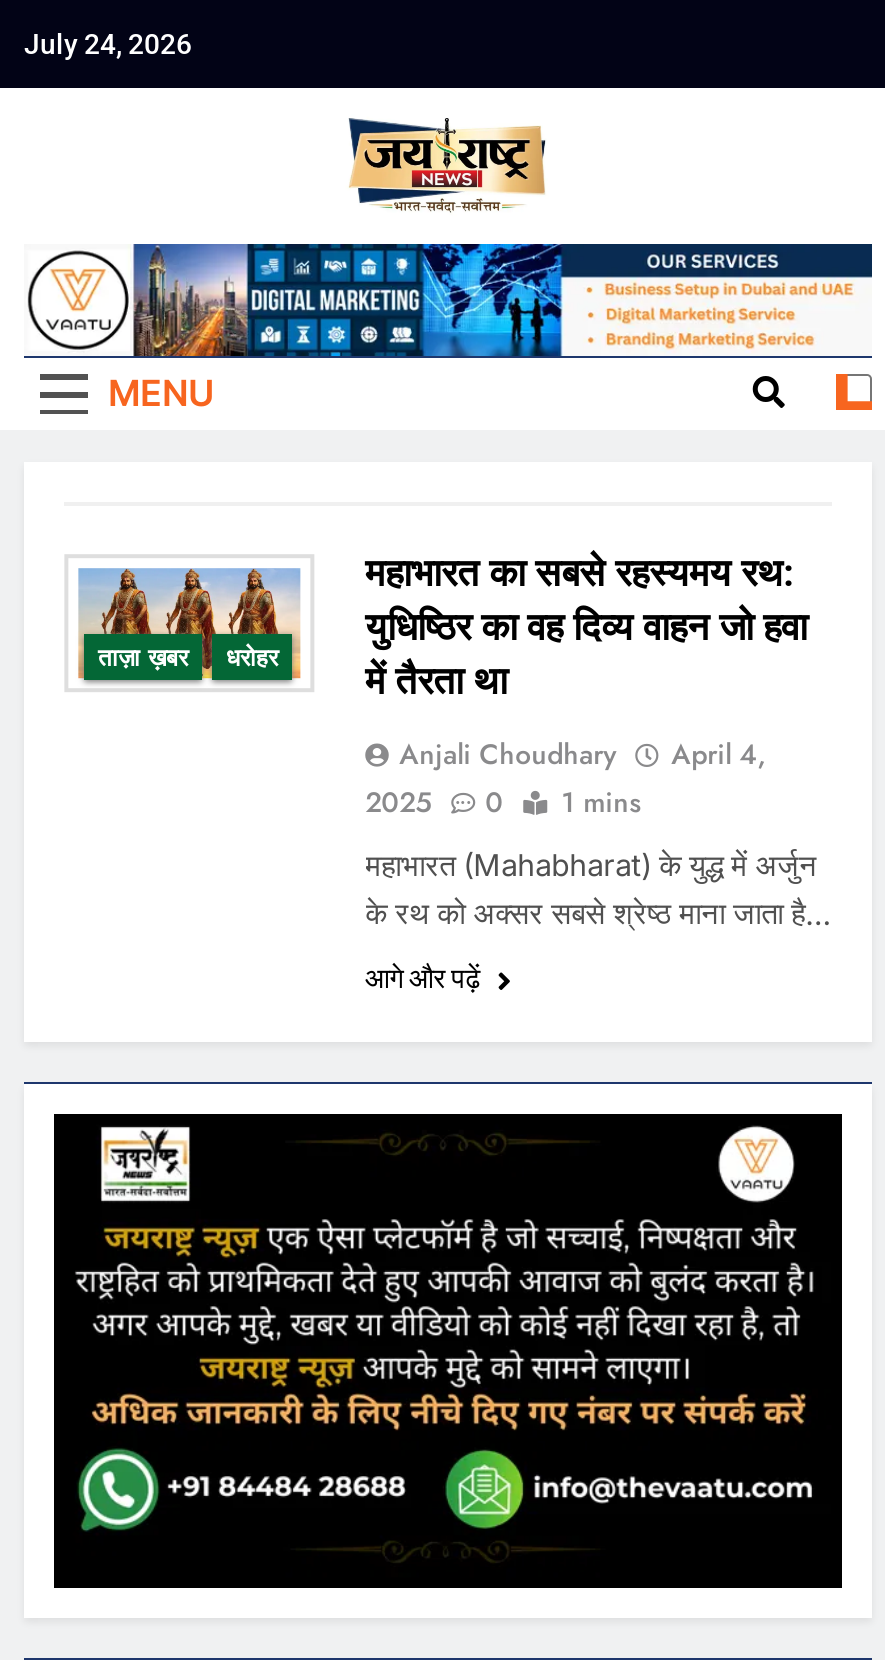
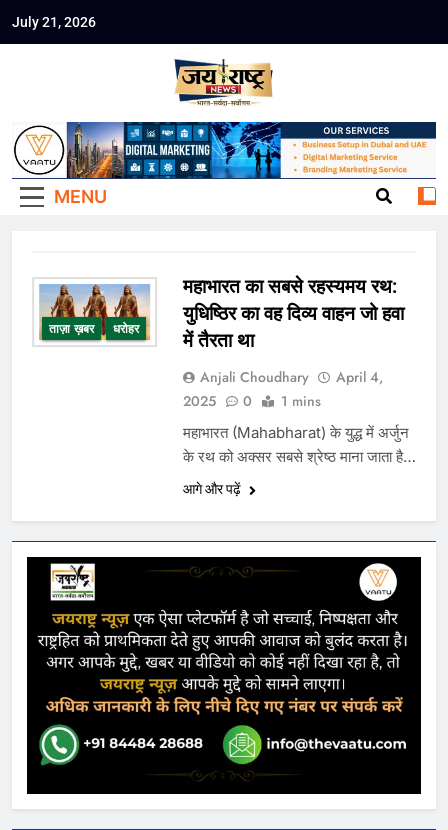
[24,28,192,60] July 24, 2026 -> [12,14,96,30] July 21, 2026

